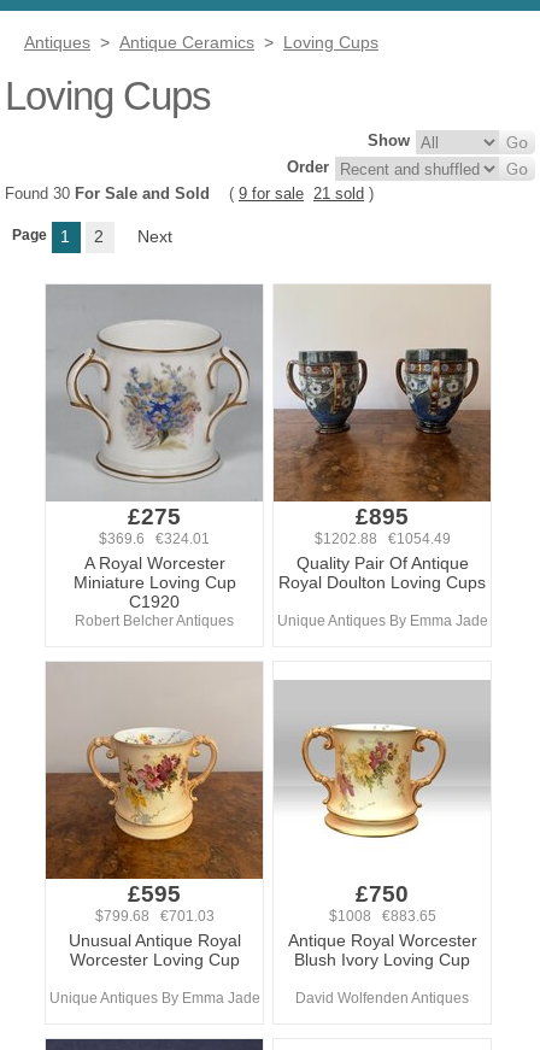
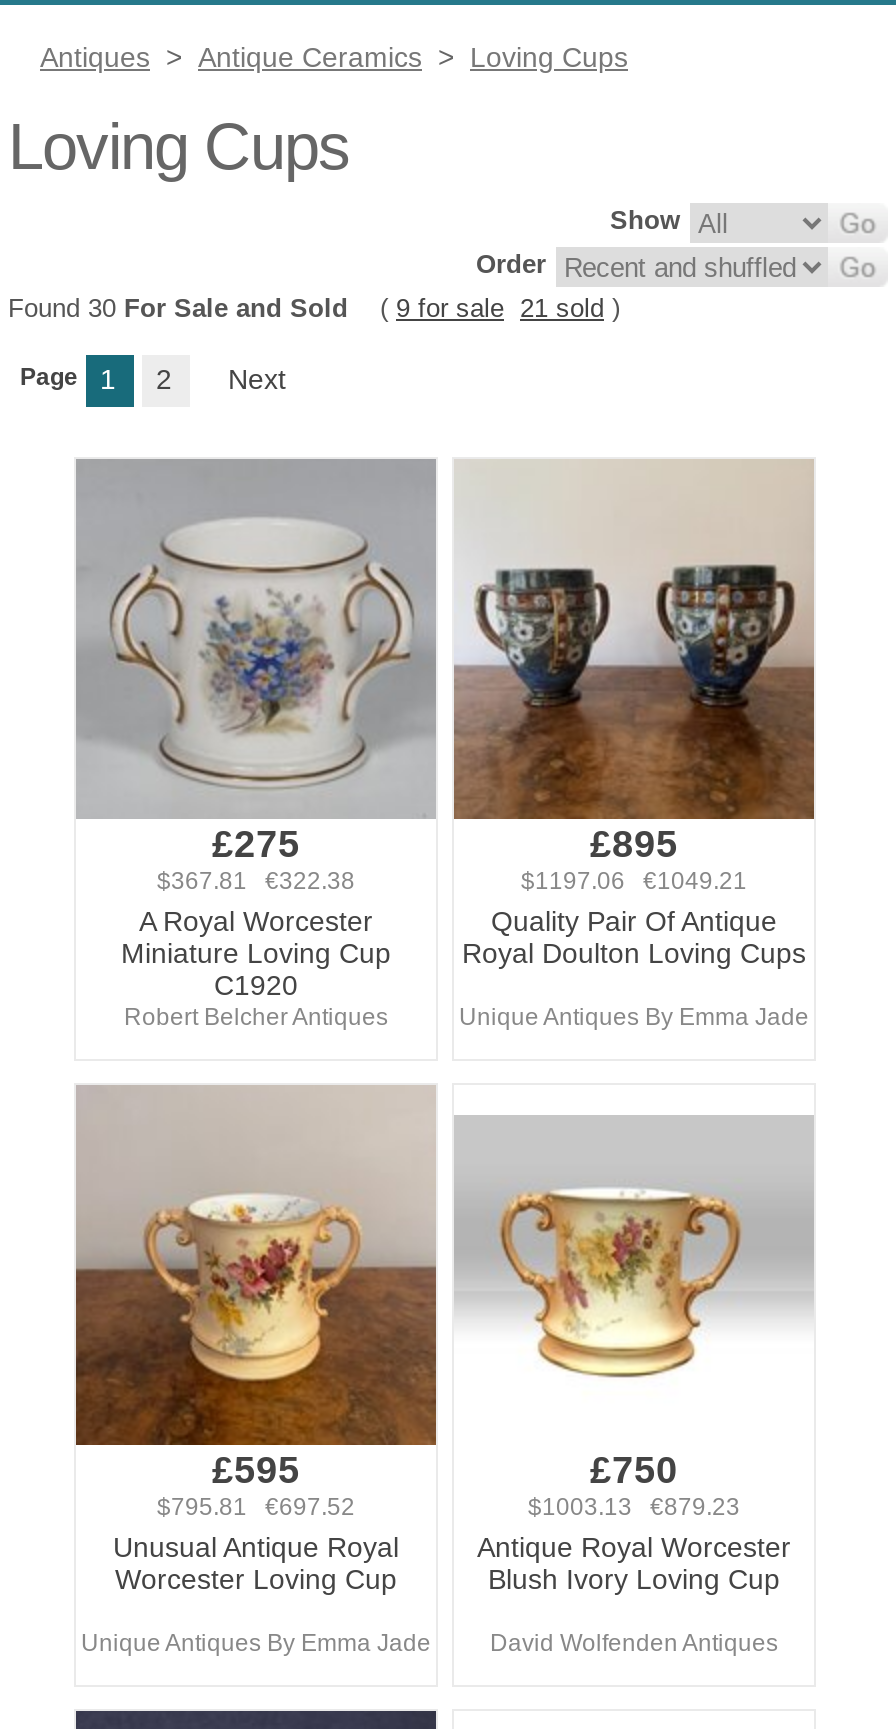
[99,530,210,547] $369.6 €324.01 -> [157,867,355,895] $367.81 €322.38
[314,530,450,547] $1202.88 €1054.49 -> [521,867,747,895] $1197.06 €1049.21
[95,908,214,925] $799.68 €701.03 -> [157,1493,355,1521] $795.81 €697.52
[328,908,436,925] $1008 €883.65 -> [528,1493,740,1521] $1003.13 €879.23

